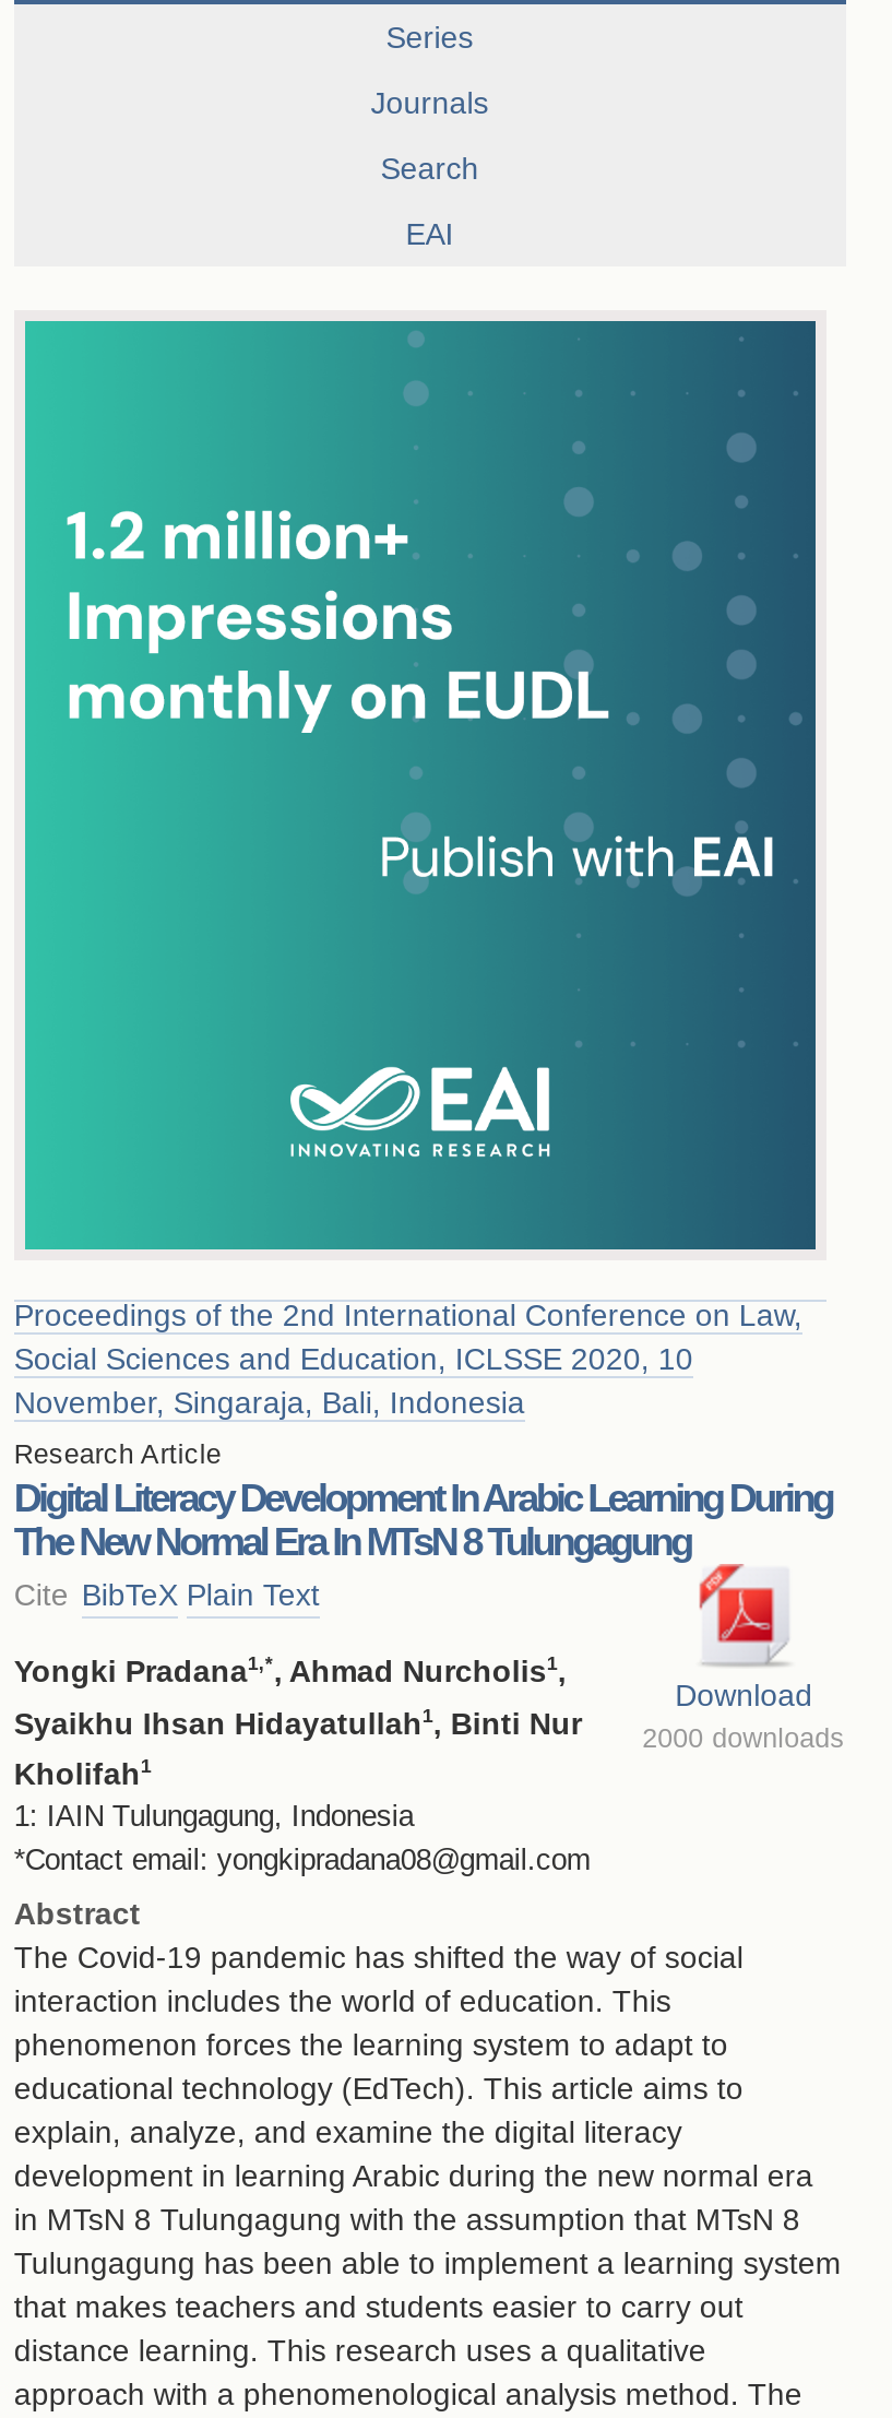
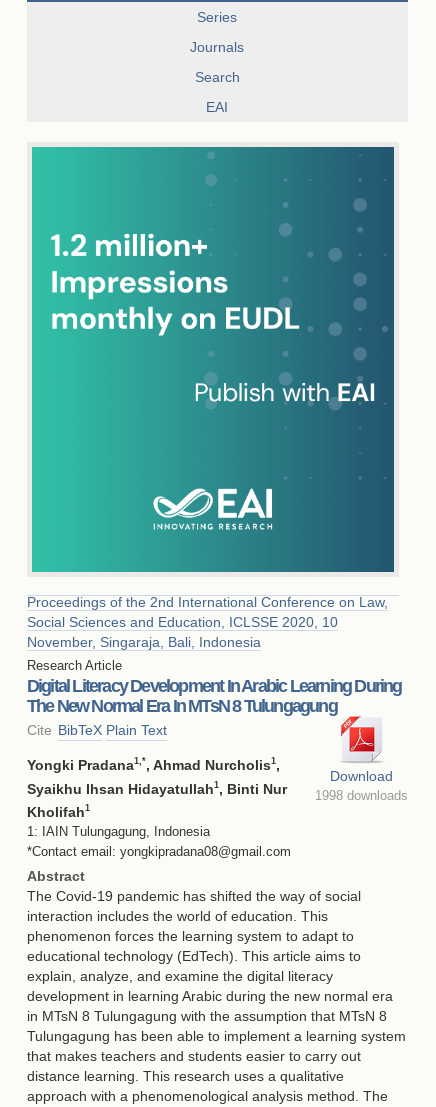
[14,1704,845,1753] Syaikhu Ihsan Hidayatullah1, Binti Nur 2000 downloads -> [27,780,408,803] Syaikhu Ihsan Hidayatullah1, Binti Nur 1998 downloads

